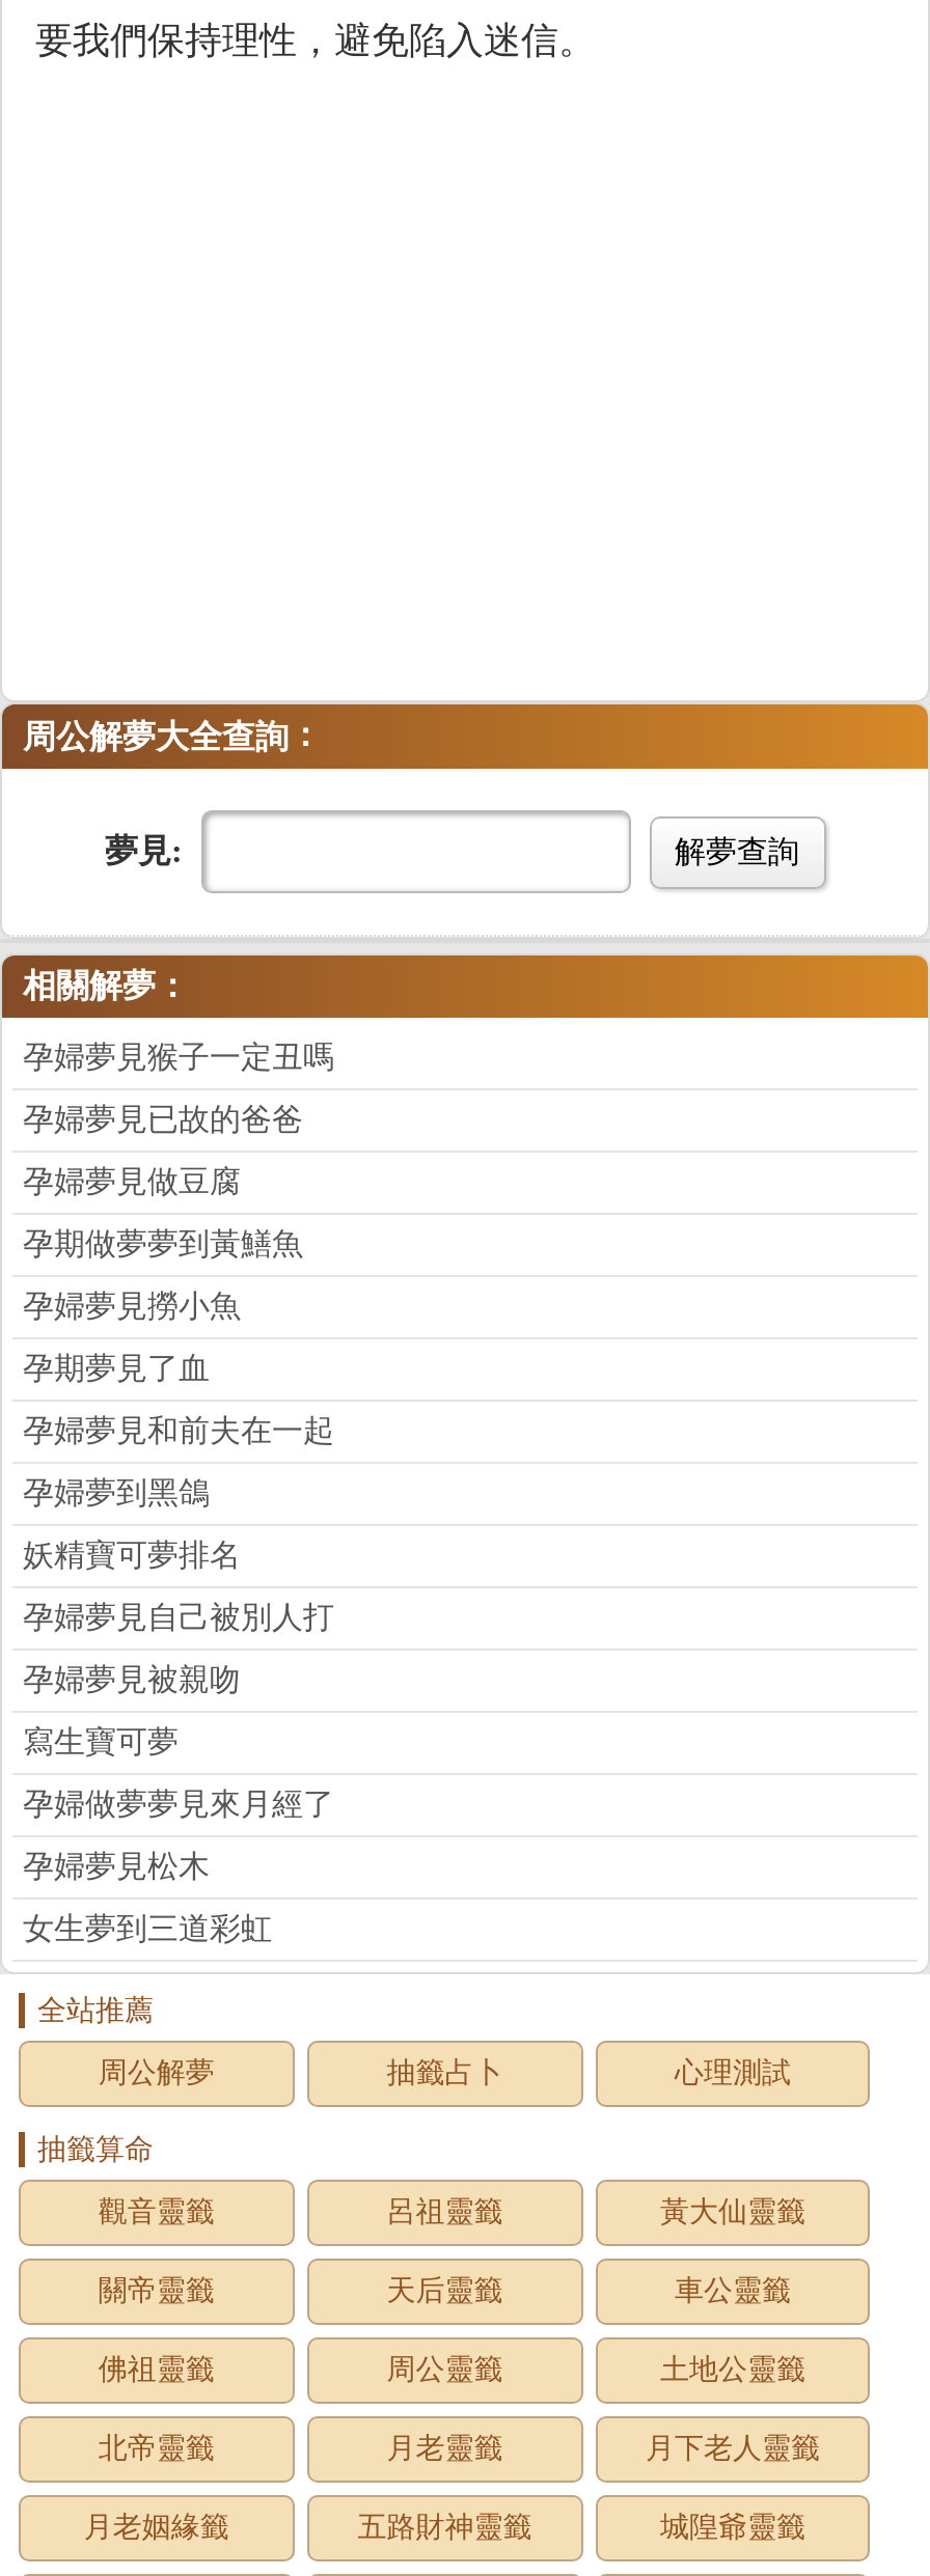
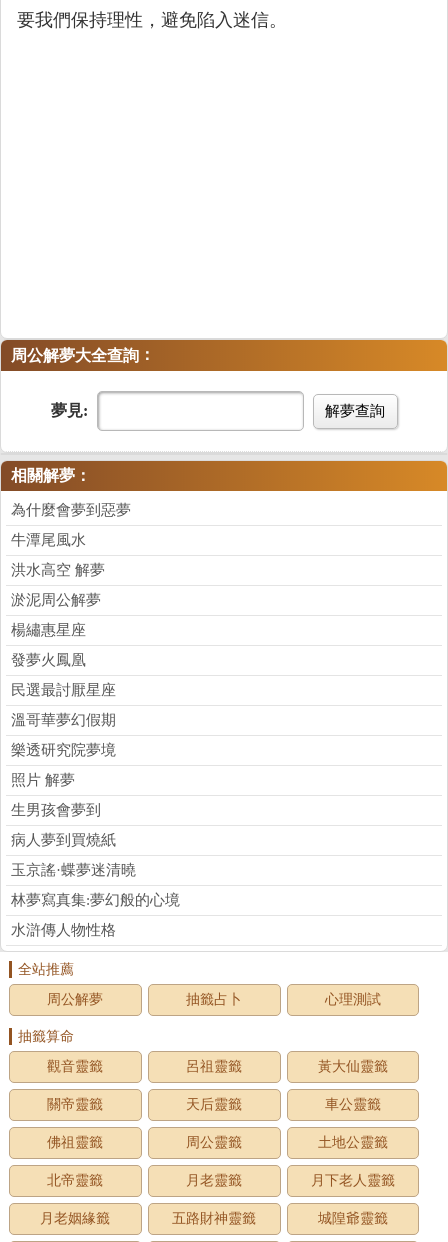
[23,1041,334,1074] 孕婦夢見猴子一定丑嗎 -> [11,502,131,518] 為什麼會夢到惡夢
[23,1103,303,1137] 孕婦夢見已故的爸爸 -> [11,532,86,548] 牛潭尾風水
[23,1166,241,1199] 孕婦夢見做豆腐 -> [11,562,105,578] 洪水高空 解夢
[23,1228,303,1261] 孕期做夢夢到黃鱔魚 -> [11,592,101,608] 淤泥周公解夢
[23,1290,241,1323] 孕婦夢見撈小魚 -> [11,622,86,638] 楊繡惠星座
[23,1352,210,1386] 孕期夢見了血 -> [11,652,86,668] 發夢火鳳凰
[23,1415,334,1448] 孕婦夢見和前夫在一起 -> [11,682,116,698] 民選最討厭星座
[23,1477,210,1510] 孕婦夢到黑鴿 -> [11,712,116,728] 溫哥華夢幻假期
[23,1539,241,1572] 妖精寶可夢排名 -> [11,742,116,758] 樂透研究院夢境
[23,1601,334,1635] 孕婦夢見自己被別人打 -> [11,772,75,788] 照片 解夢
[23,1664,241,1697] 孕婦夢見被親吻 -> [11,802,101,818] 生男孩會夢到
[23,1726,179,1759] 寫生寶可夢 -> [11,832,116,848] 病人夢到買燒紙
[23,1788,334,1821] 孕婦做夢夢見來月經了 -> [11,862,136,878] 玉京謠·蝶夢迷清曉
[23,1850,210,1884] 孕婦夢見松木 -> [11,892,180,908] 林夢寫真集:夢幻般的心境
[23,1913,272,1946] 女生夢到三道彩虹 -> [11,922,116,938] 水滸傳人物性格

